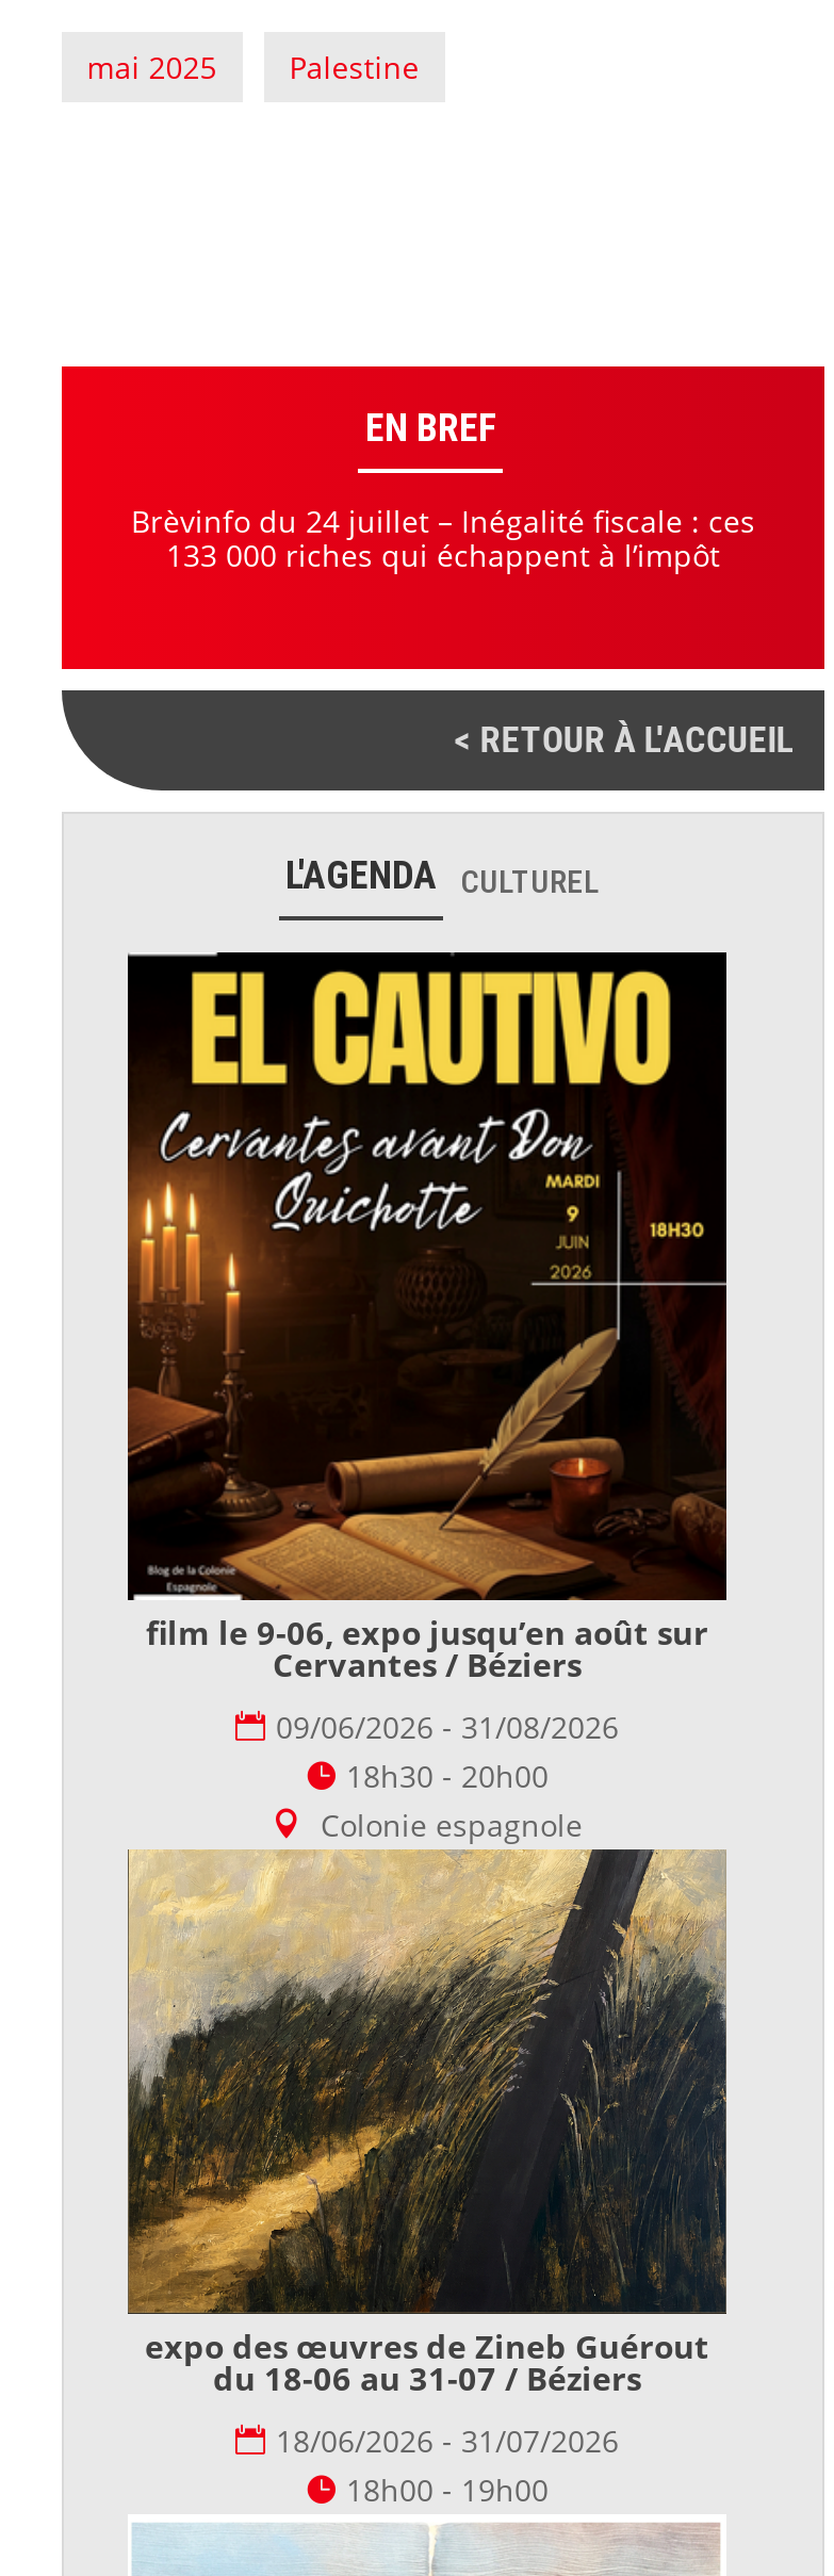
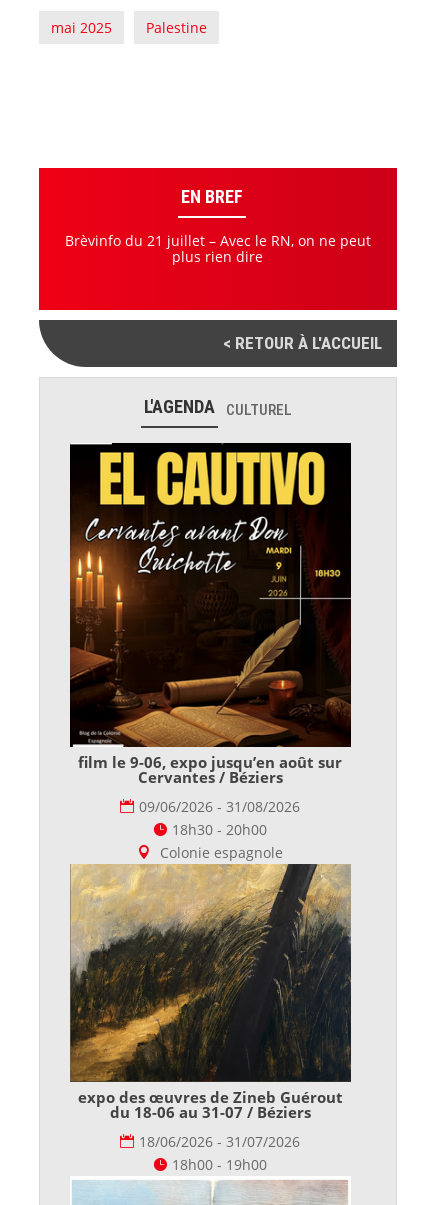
[131,501,755,575] Brèvinfo du 24 juillet – Inégalité fiscale : ces | 133 000 riches qui échappent à l’impôt -> [65,231,371,266] Brèvinfo du 21 juillet – Avec le RN, on ne peut | plus rien dire

